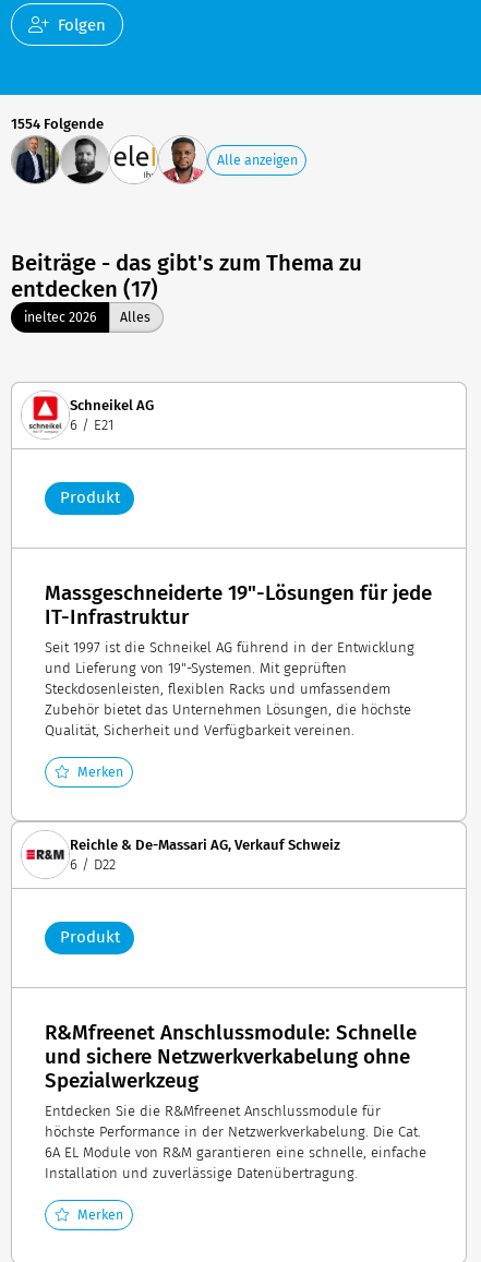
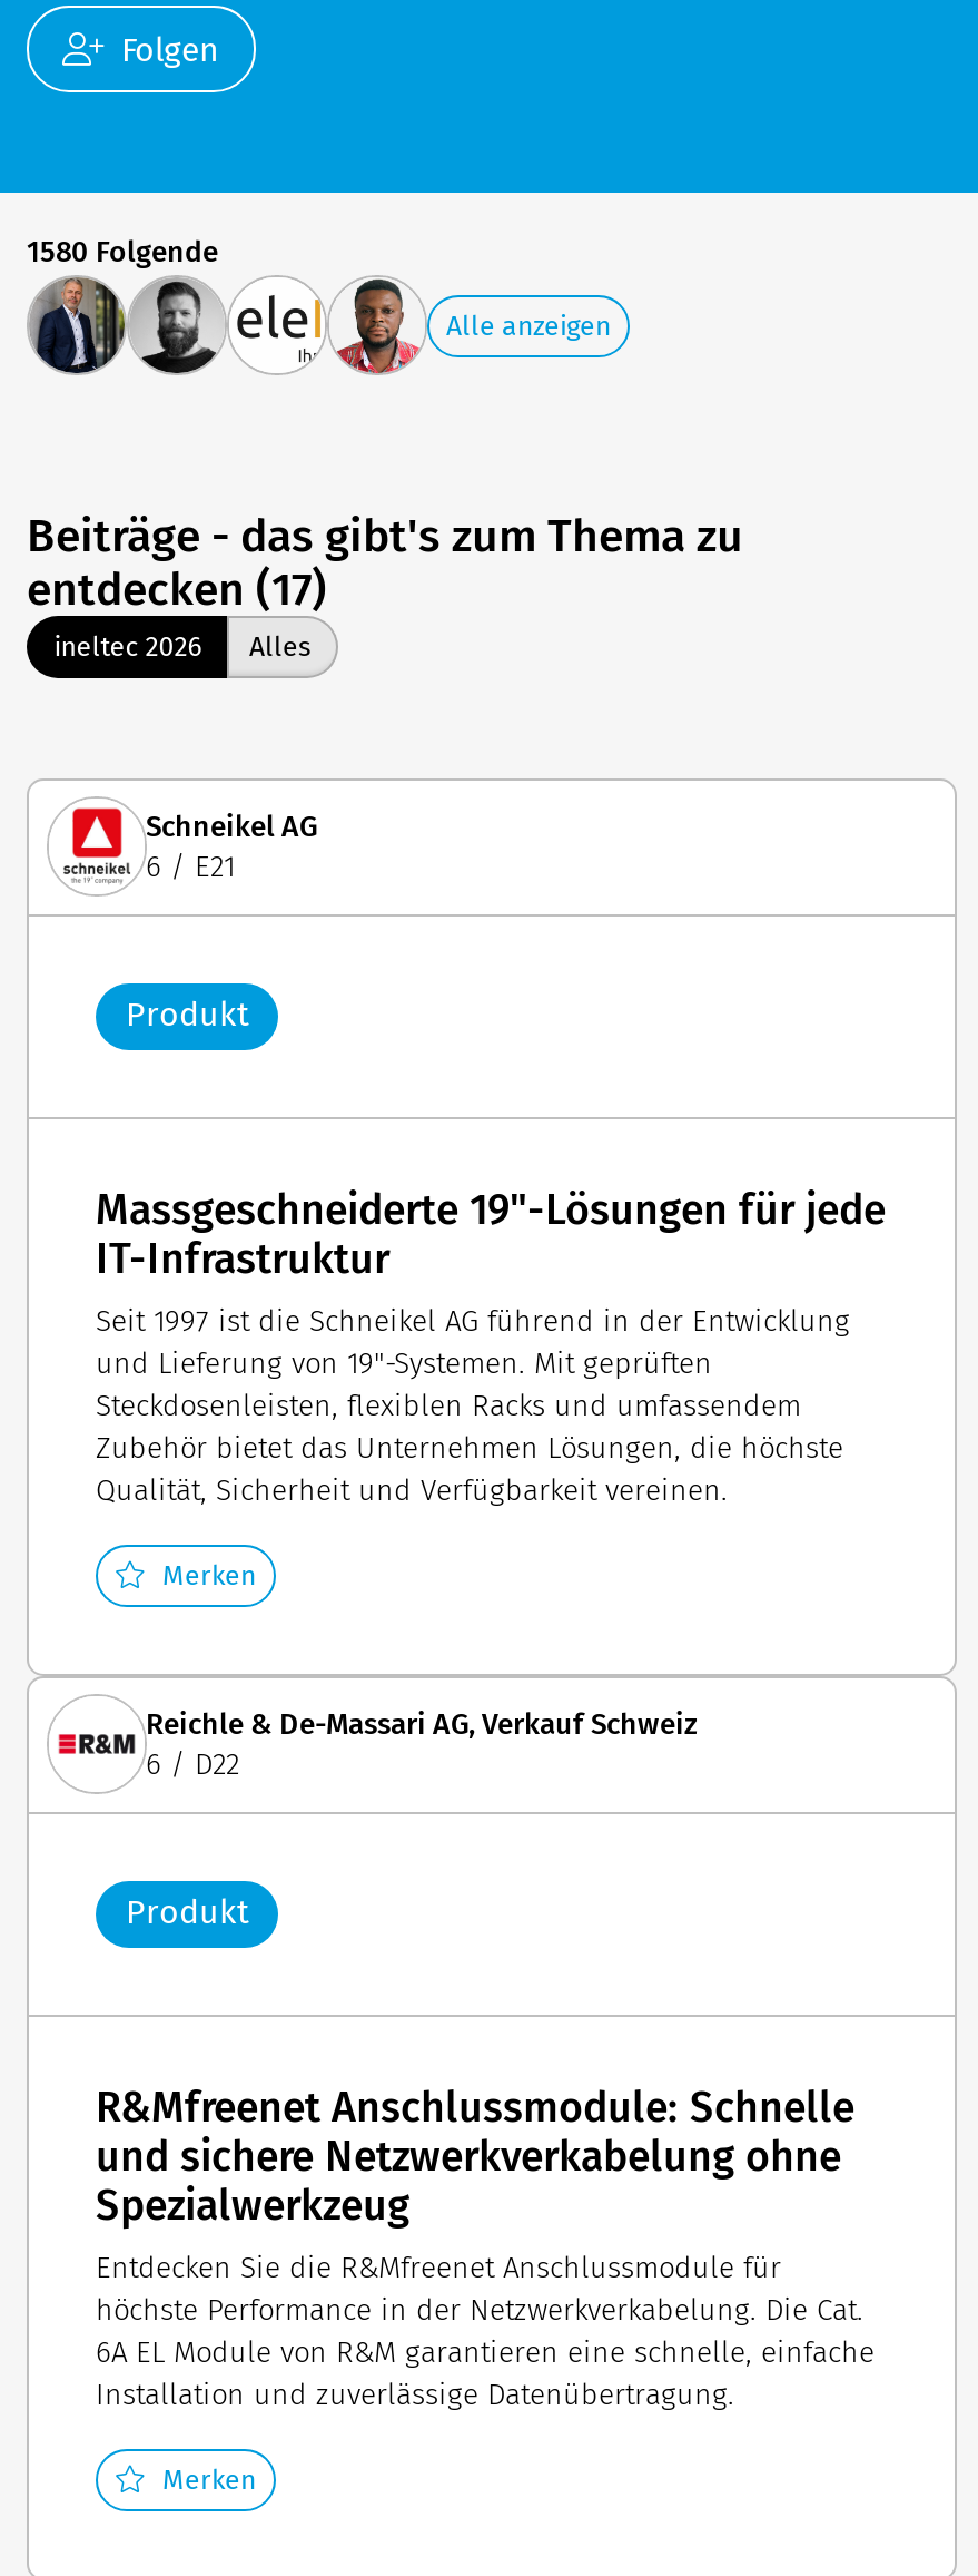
[11,116,104,132] 1554 Folgende -> [27,235,218,269] 1580 Folgende

